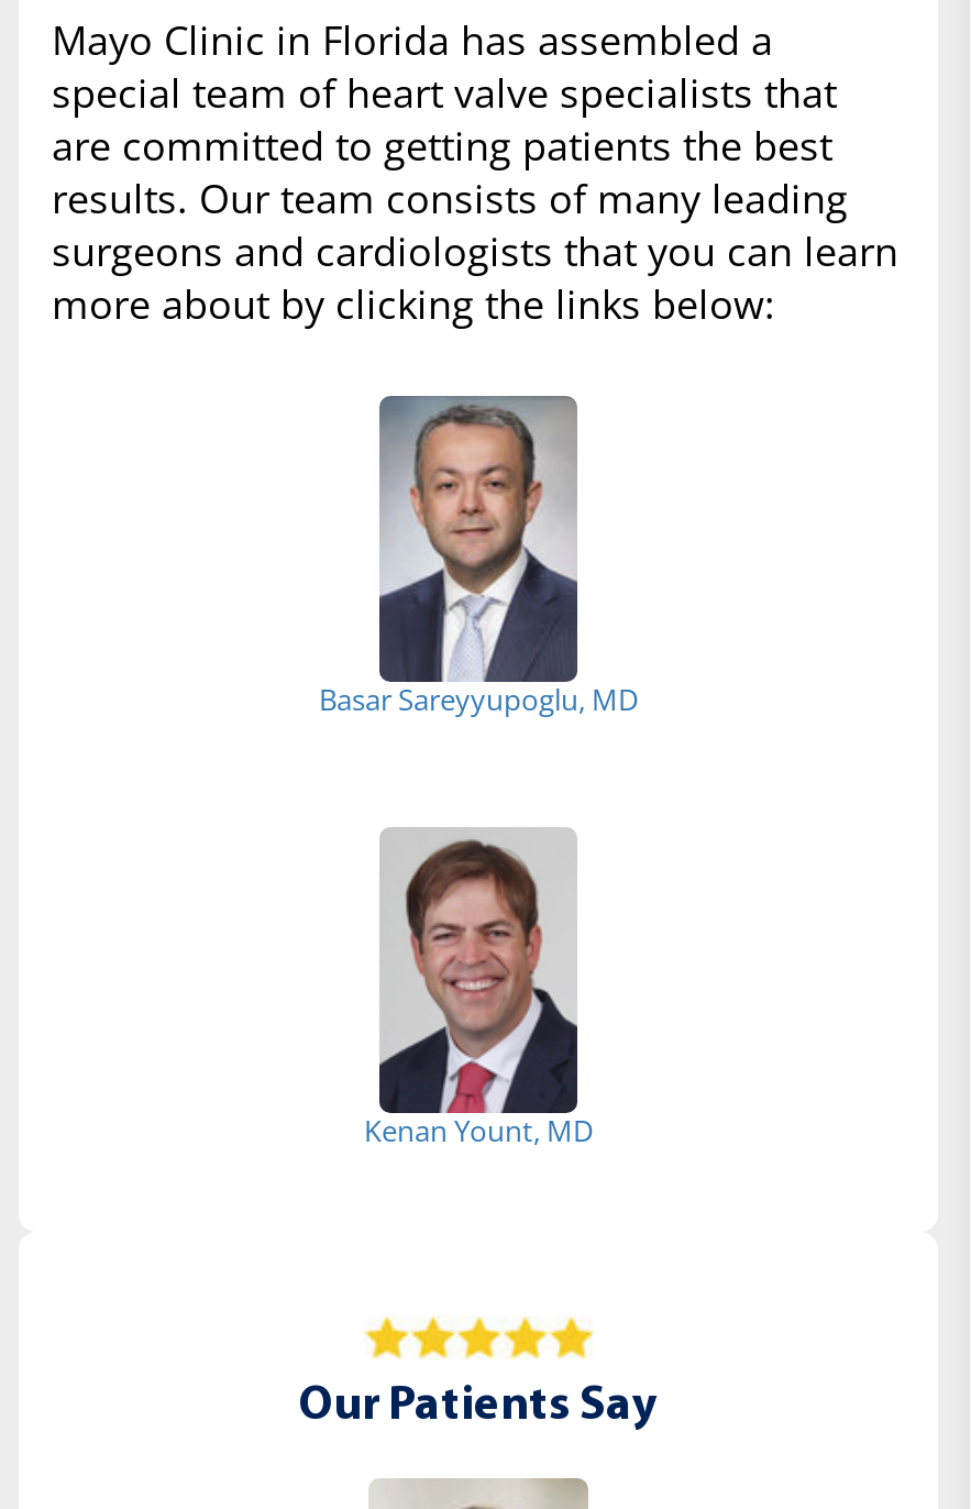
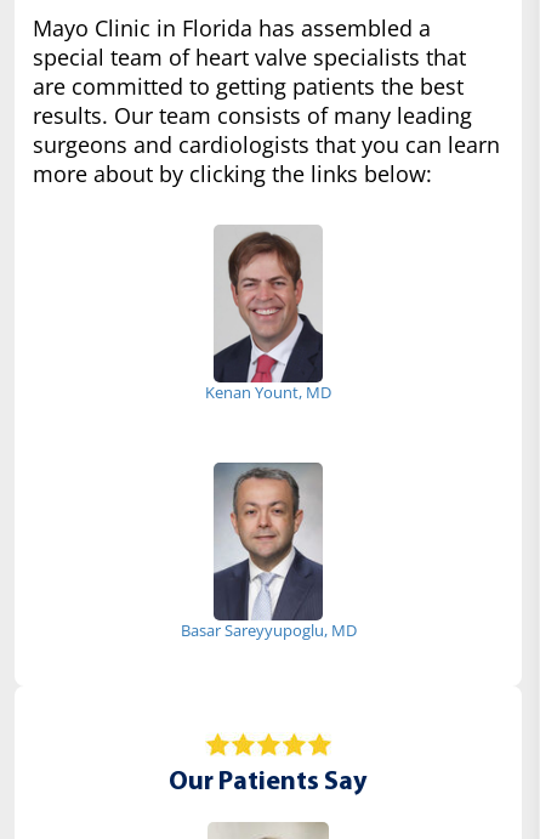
moved [319,396,638,720] -> [180,463,356,641]: [image] | Basar Sareyyupoglu, MD
moved [364,834,593,1151] -> [205,228,331,403]: [image] | Kenan Yount, MD

